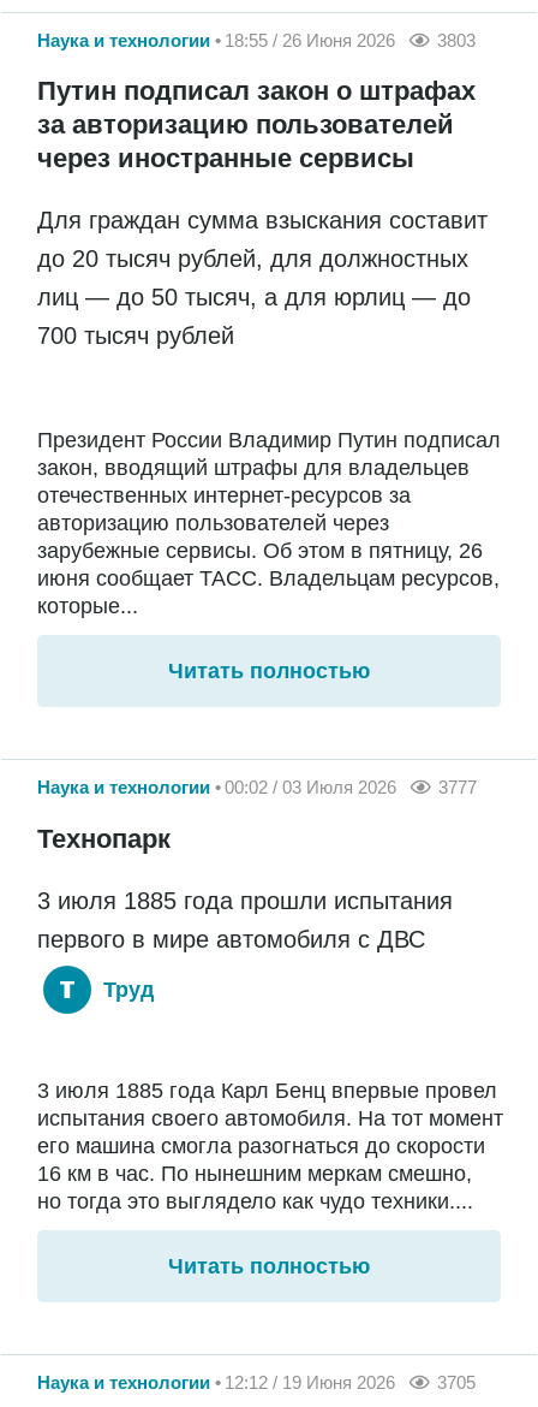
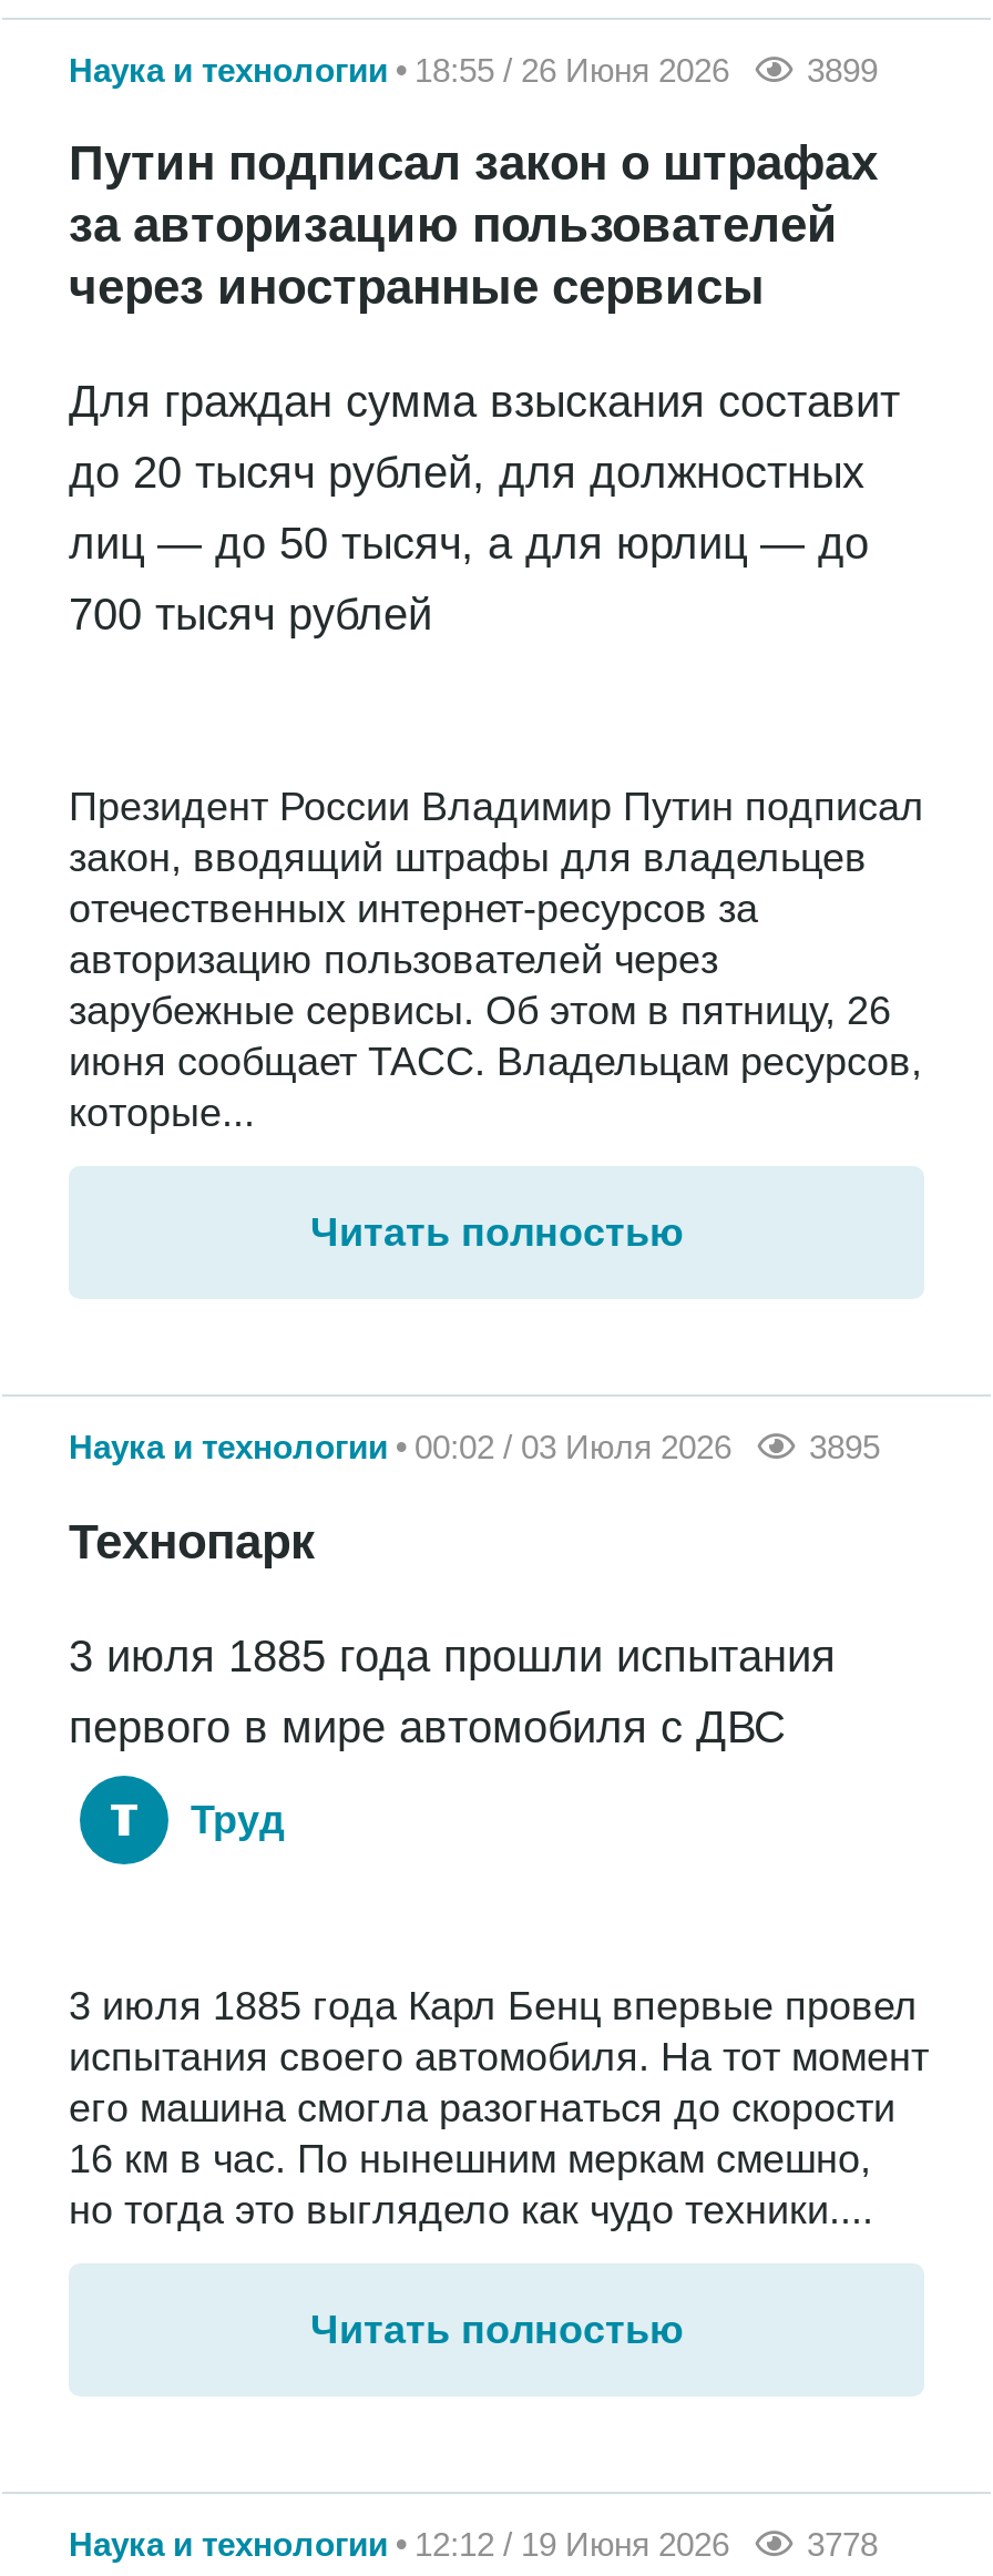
[437,30,476,50] 3803 -> [807,51,878,88] 3899
[438,777,477,797] 3777 -> [809,1427,880,1465] 3895
[437,1372,476,1393] 3705 -> [807,2525,878,2563] 3778

